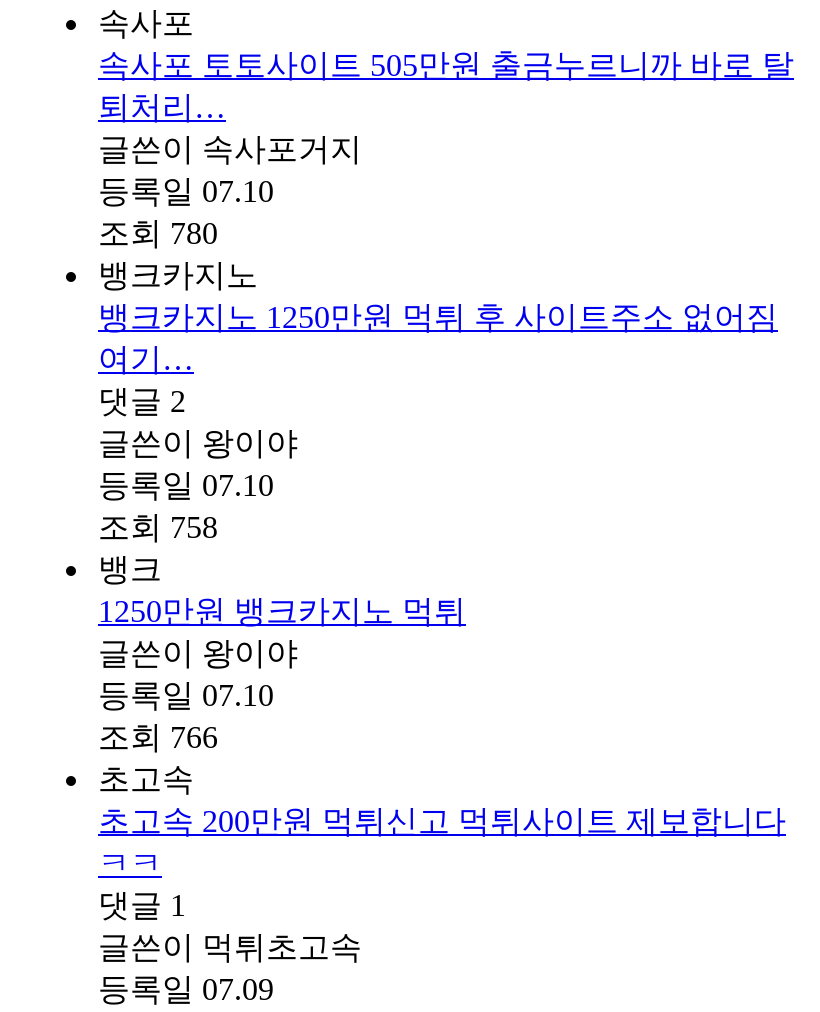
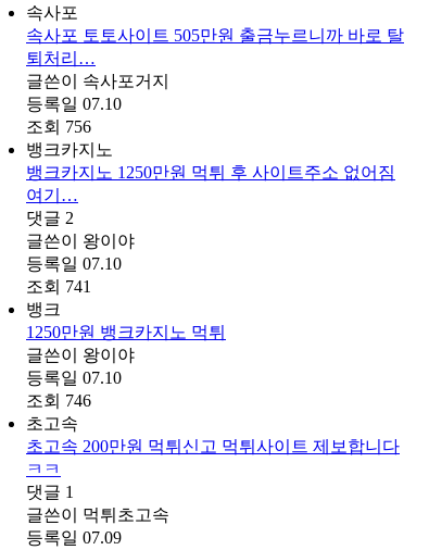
[98,216,218,250] 조회 780 -> [26,118,91,136] 조회 756
[98,510,218,544] 조회 758 -> [26,277,91,296] 조회 741
[98,720,218,754] 조회 766 -> [26,392,91,410] 조회 746

